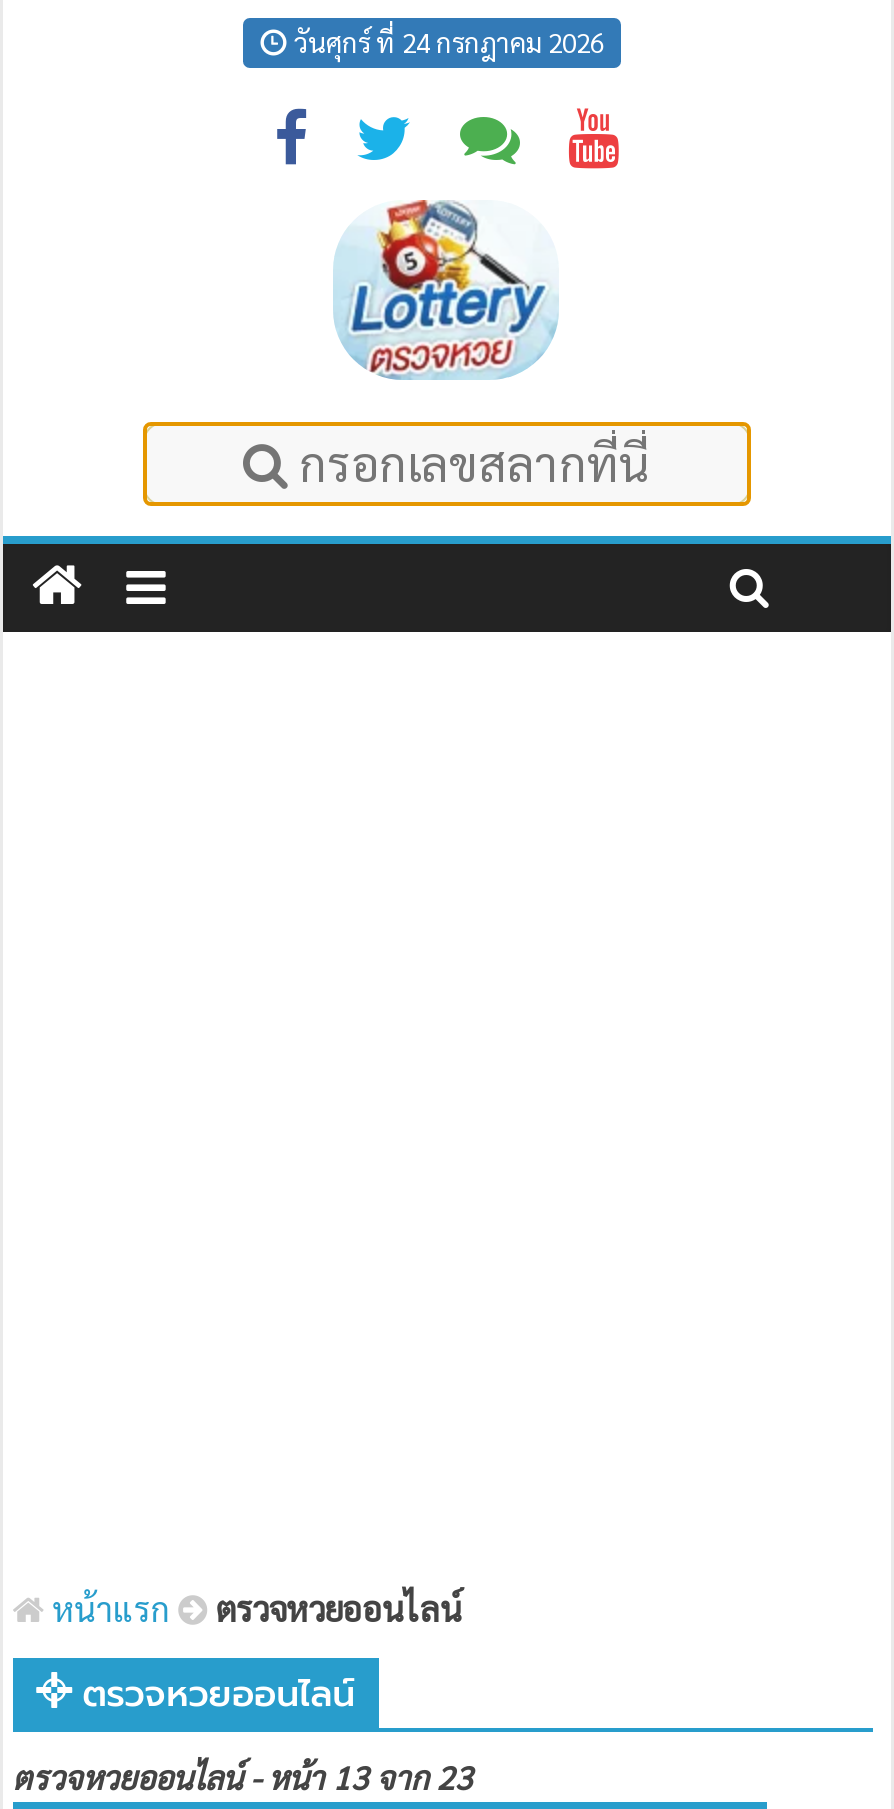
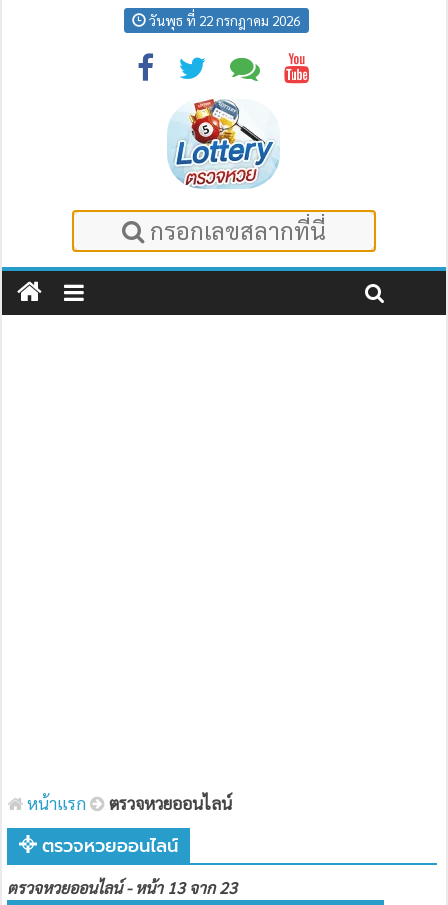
[288,24,604,60] วันศุกร์ ที่ 24 กรกฎาคม 2026 -> [146,11,300,29] วันพุธ ที่ 22 กรกฎาคม 2026

